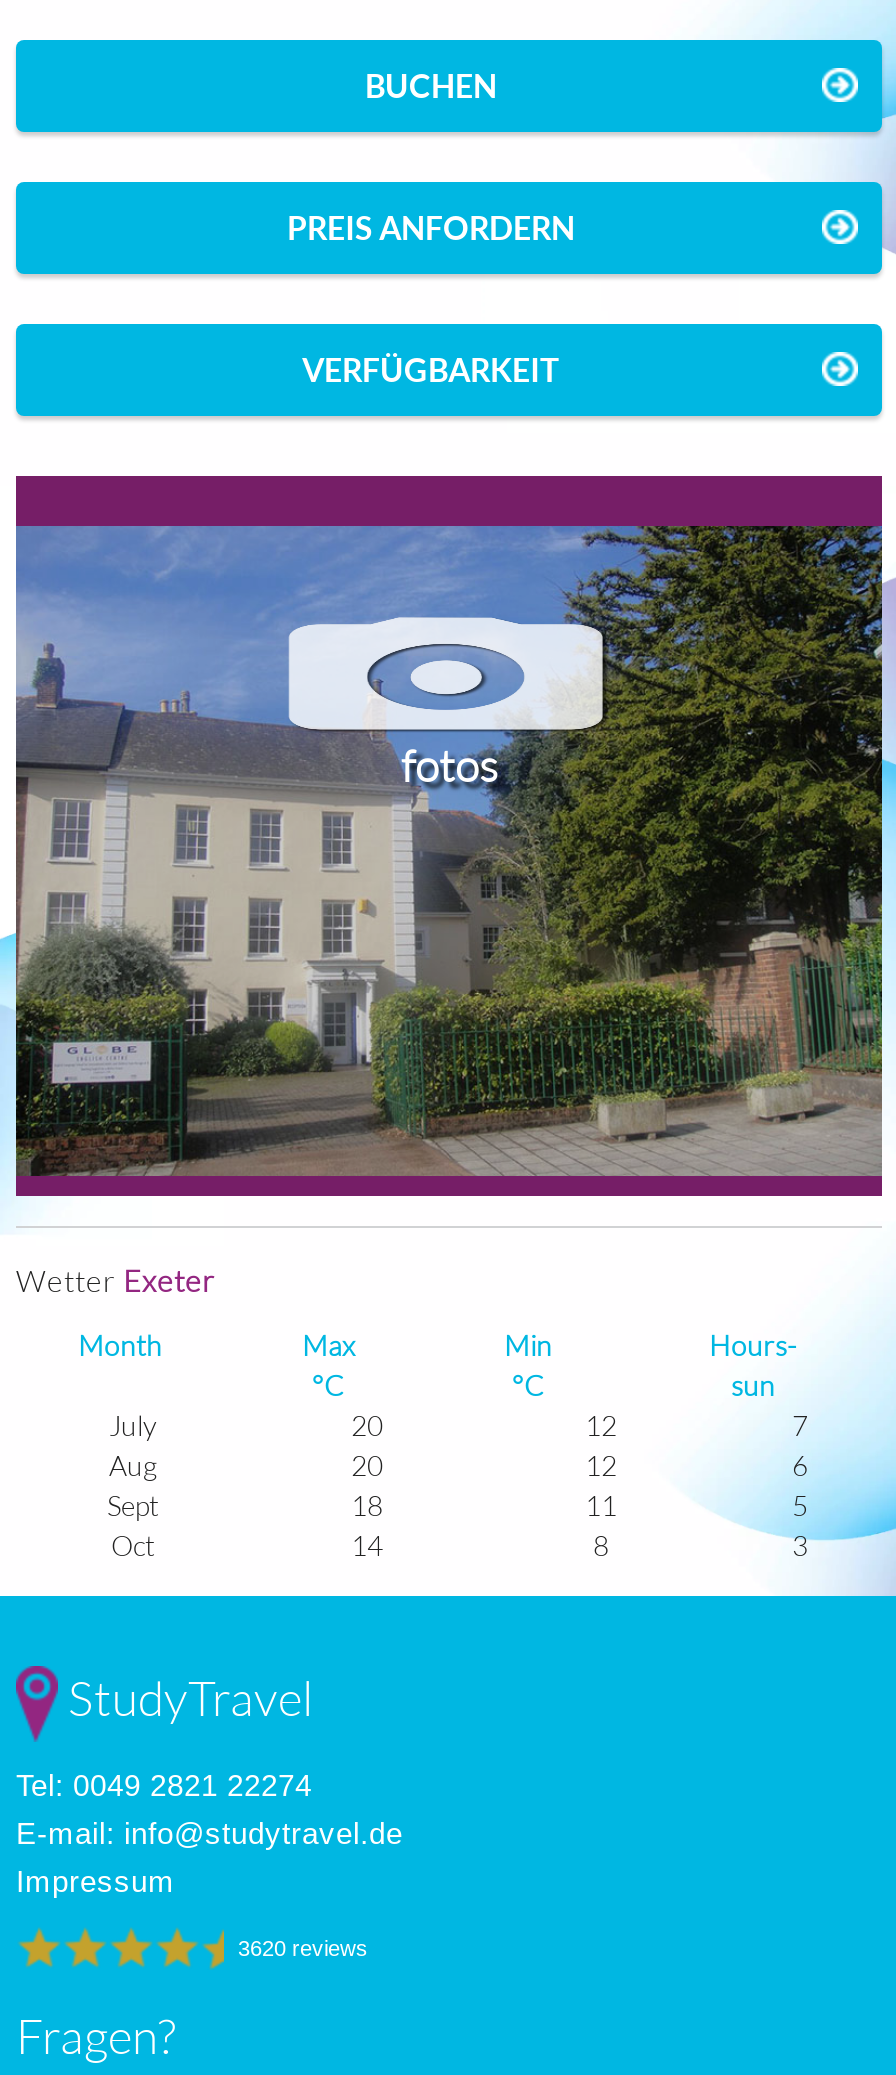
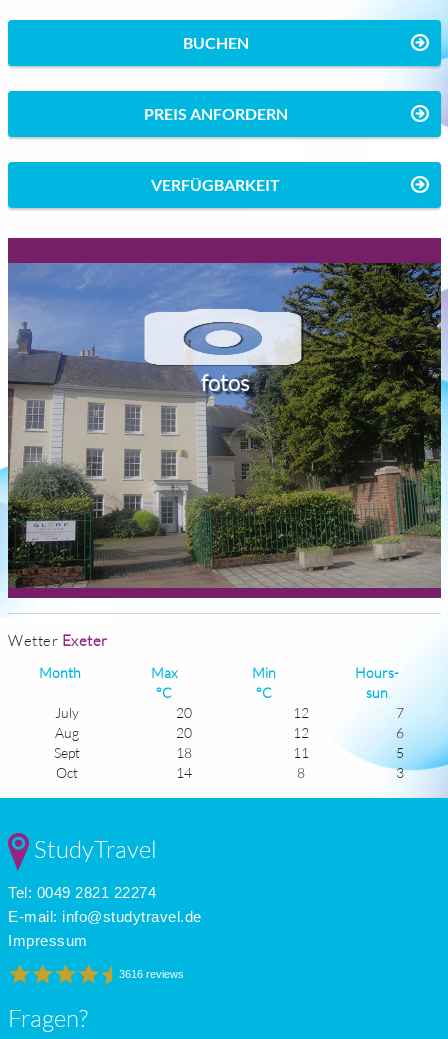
[238,1936,368,1960] 3620 reviews -> [119,968,184,980] 3616 reviews

